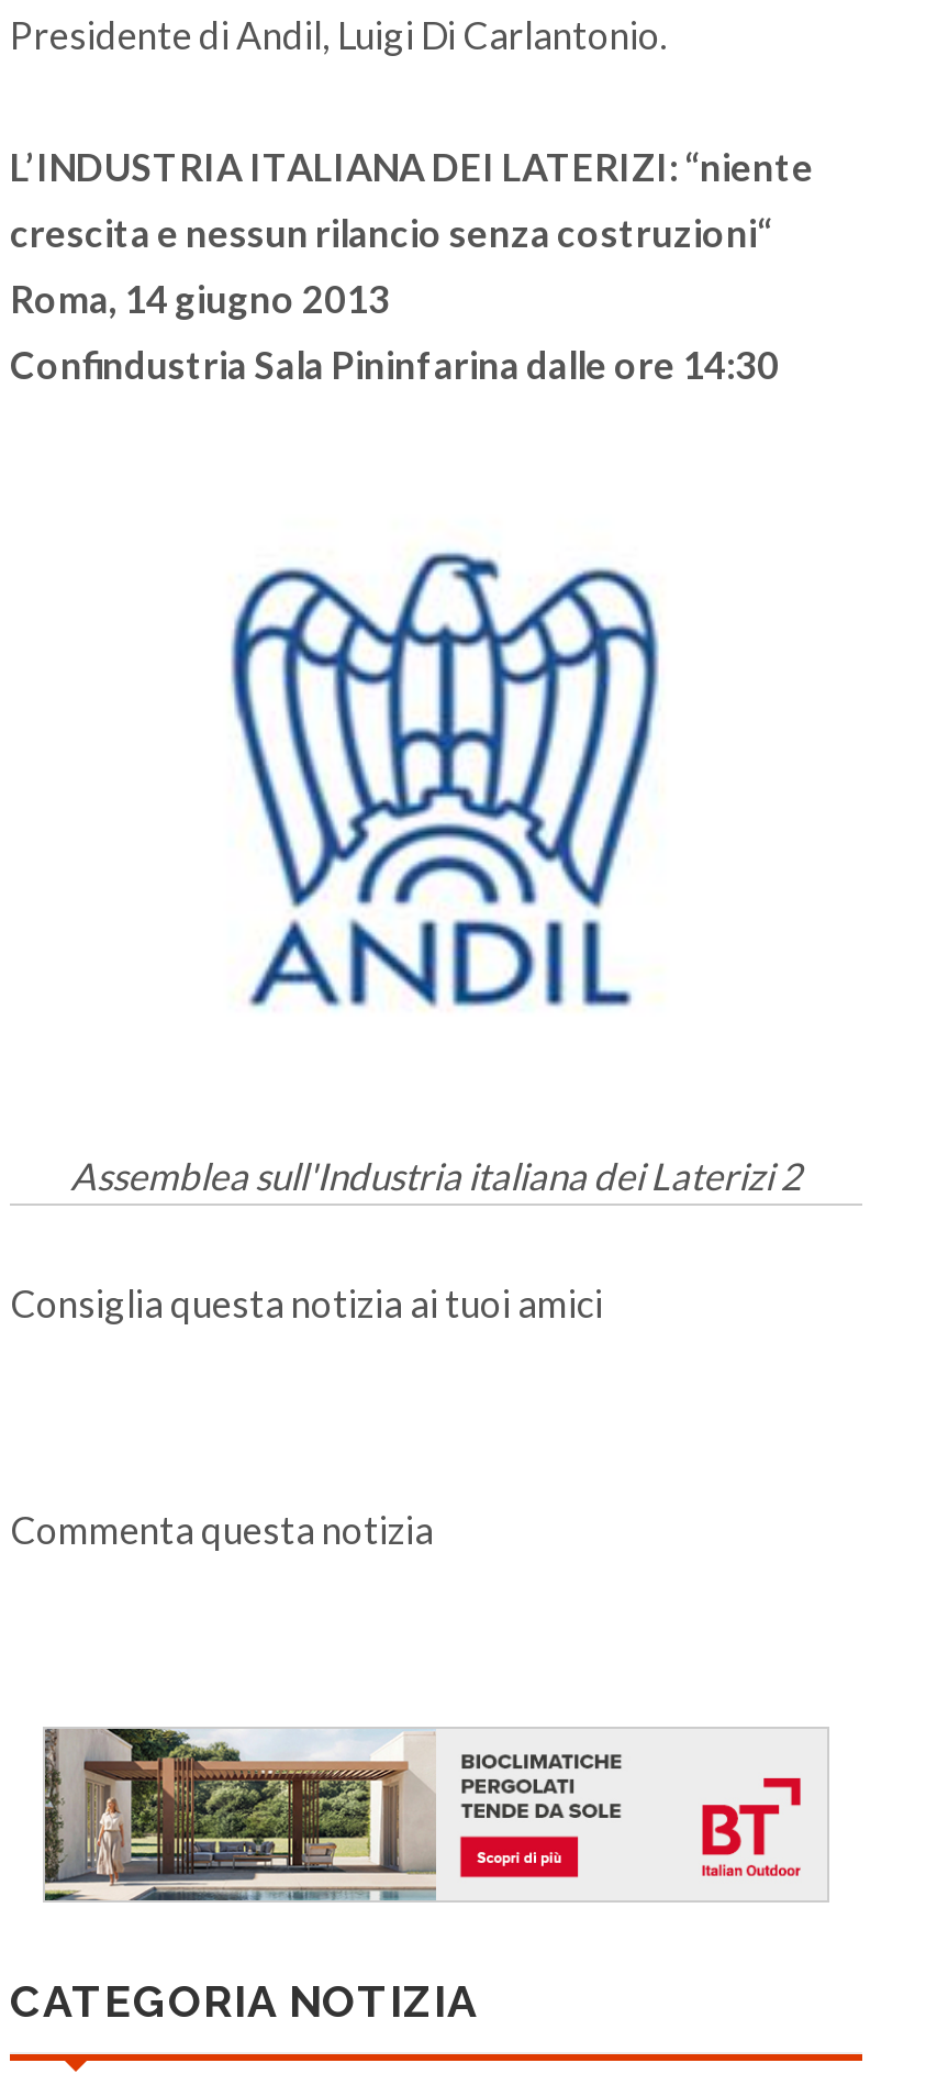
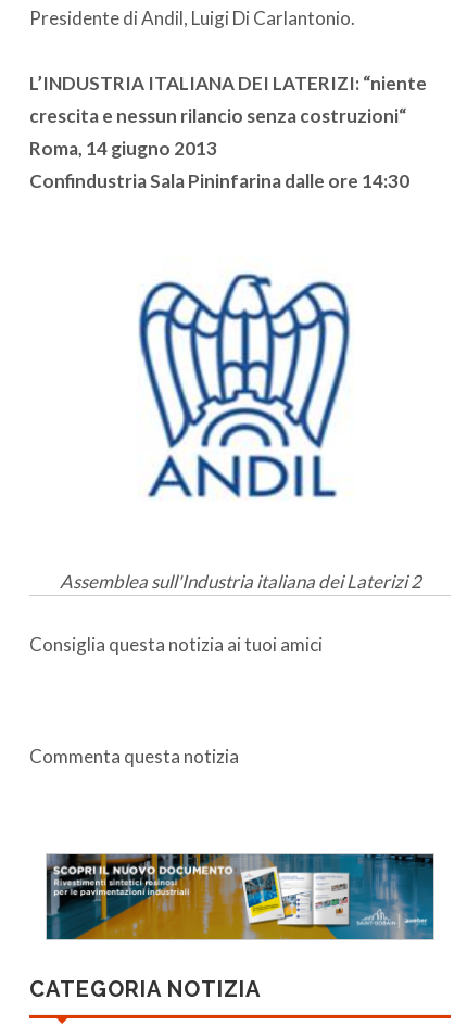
[43,1727,827,1903] [image] -> [46,853,434,940] [image]

